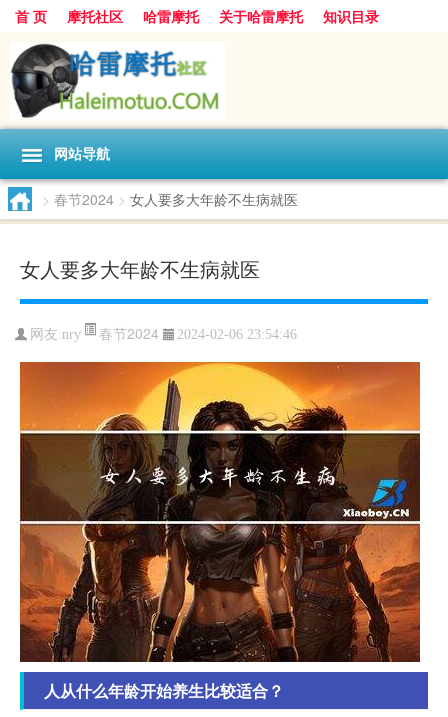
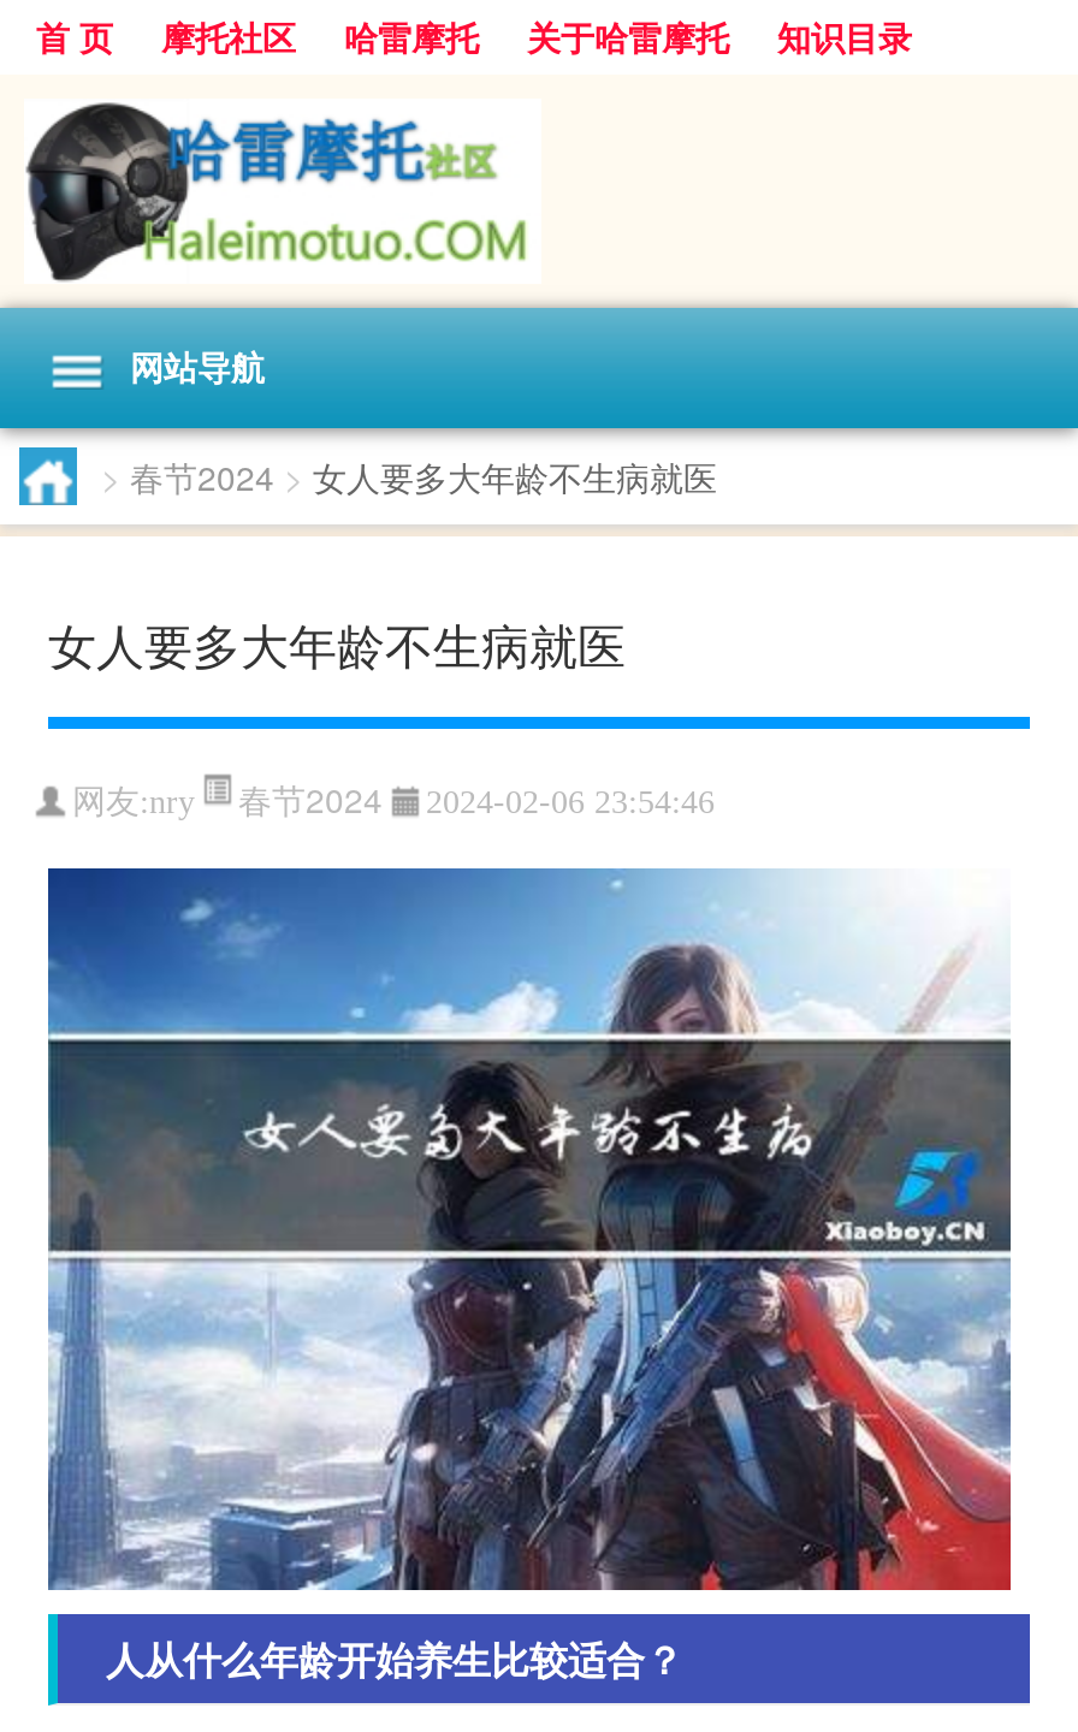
[19,361,421,663] [image] -> [46,866,1013,1592] [image]

